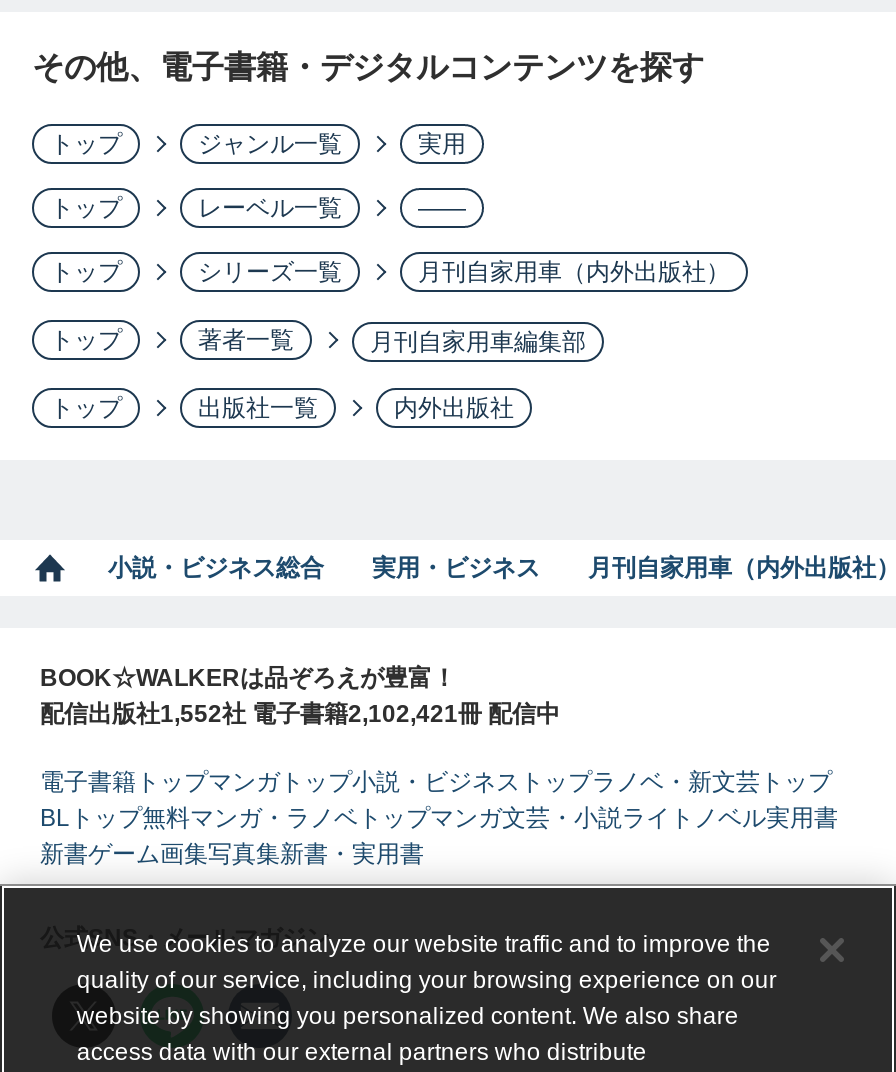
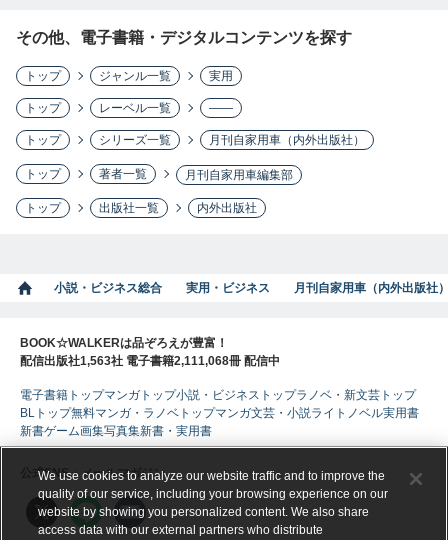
[40,700,560,728] 配信出版社1,552社 電子書籍2,102,421冊 配信中 -> [20,354,280,368] 配信出版社1,563社 電子書籍2,111,068冊 配信中

